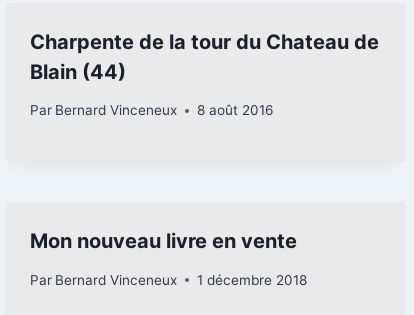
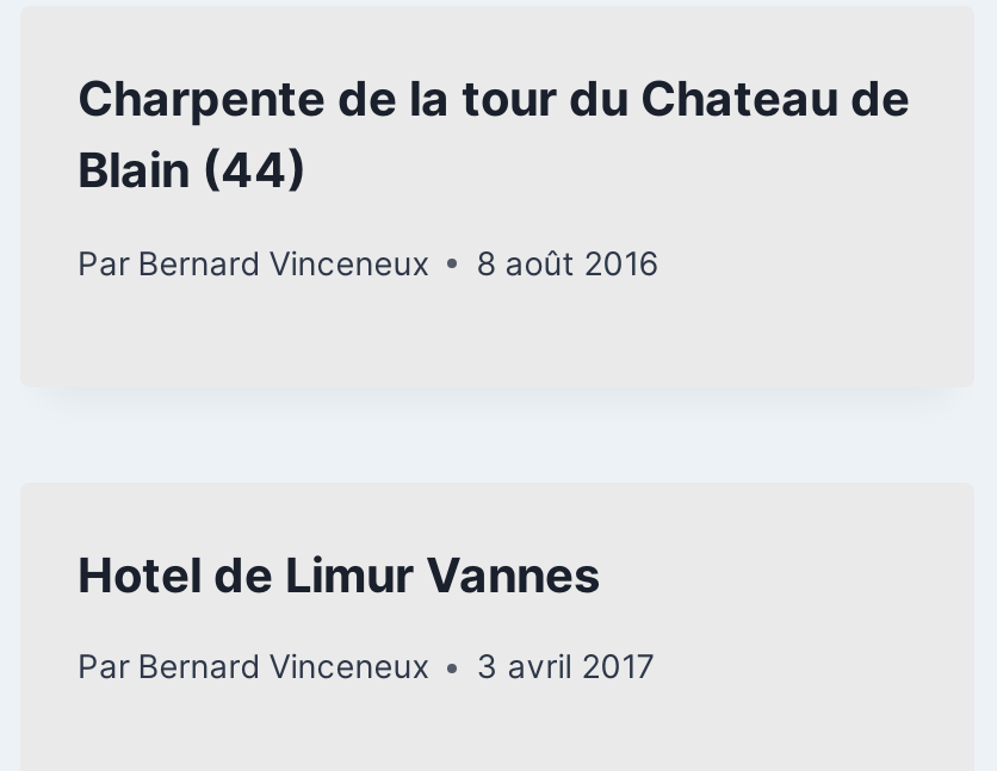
[30,229,297,253] Mon nouveau livre en vente -> [78,546,600,603] Hotel de Limur Vannes
[30,272,307,288] Par Bernard Vinceneux 1 décembre 2018 -> [78,648,655,686] Par Bernard Vinceneux 3 avril 2017

